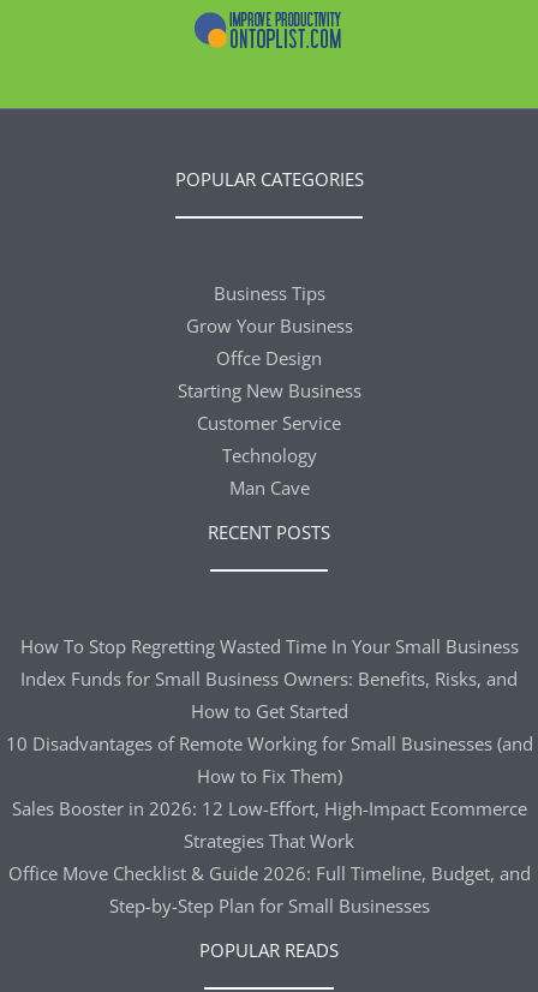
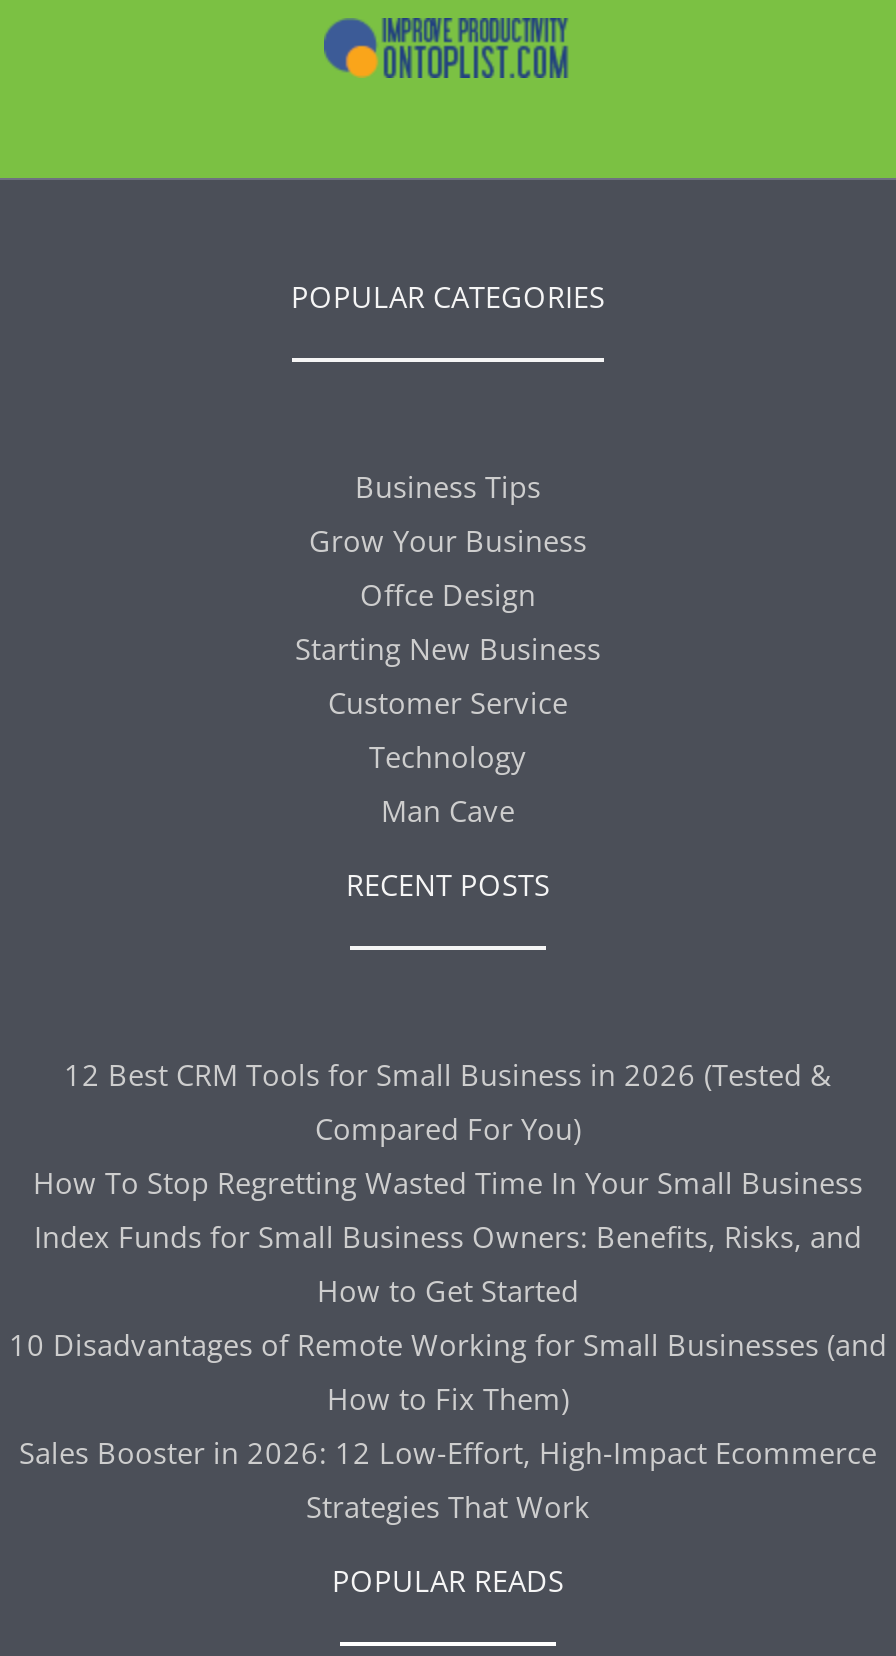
none -> [64,1054,832,1148] 12 Best CRM Tools for Small Business in 2026 (Tested & | Compared For You)
moved [5,634,533,853] -> [9,1162,887,1526]: How To Stop Regretting Wasted Time In Your Small Business | Index Funds for Small Business Owners: Benefits, Risks, and | How to Get Started | 10 Disadvantages of Remote Working for Small Businesses (and | How to Fix Them) | Sales Booster in 2026: 12 Low-Effort, High-Impact Ecommerce | Strategies That Work
[8,861,530,918] Office Move Checklist & Guide 2026: Full Timeline, Budget, and | Step-by-Step Plan for Small Businesses -> none

